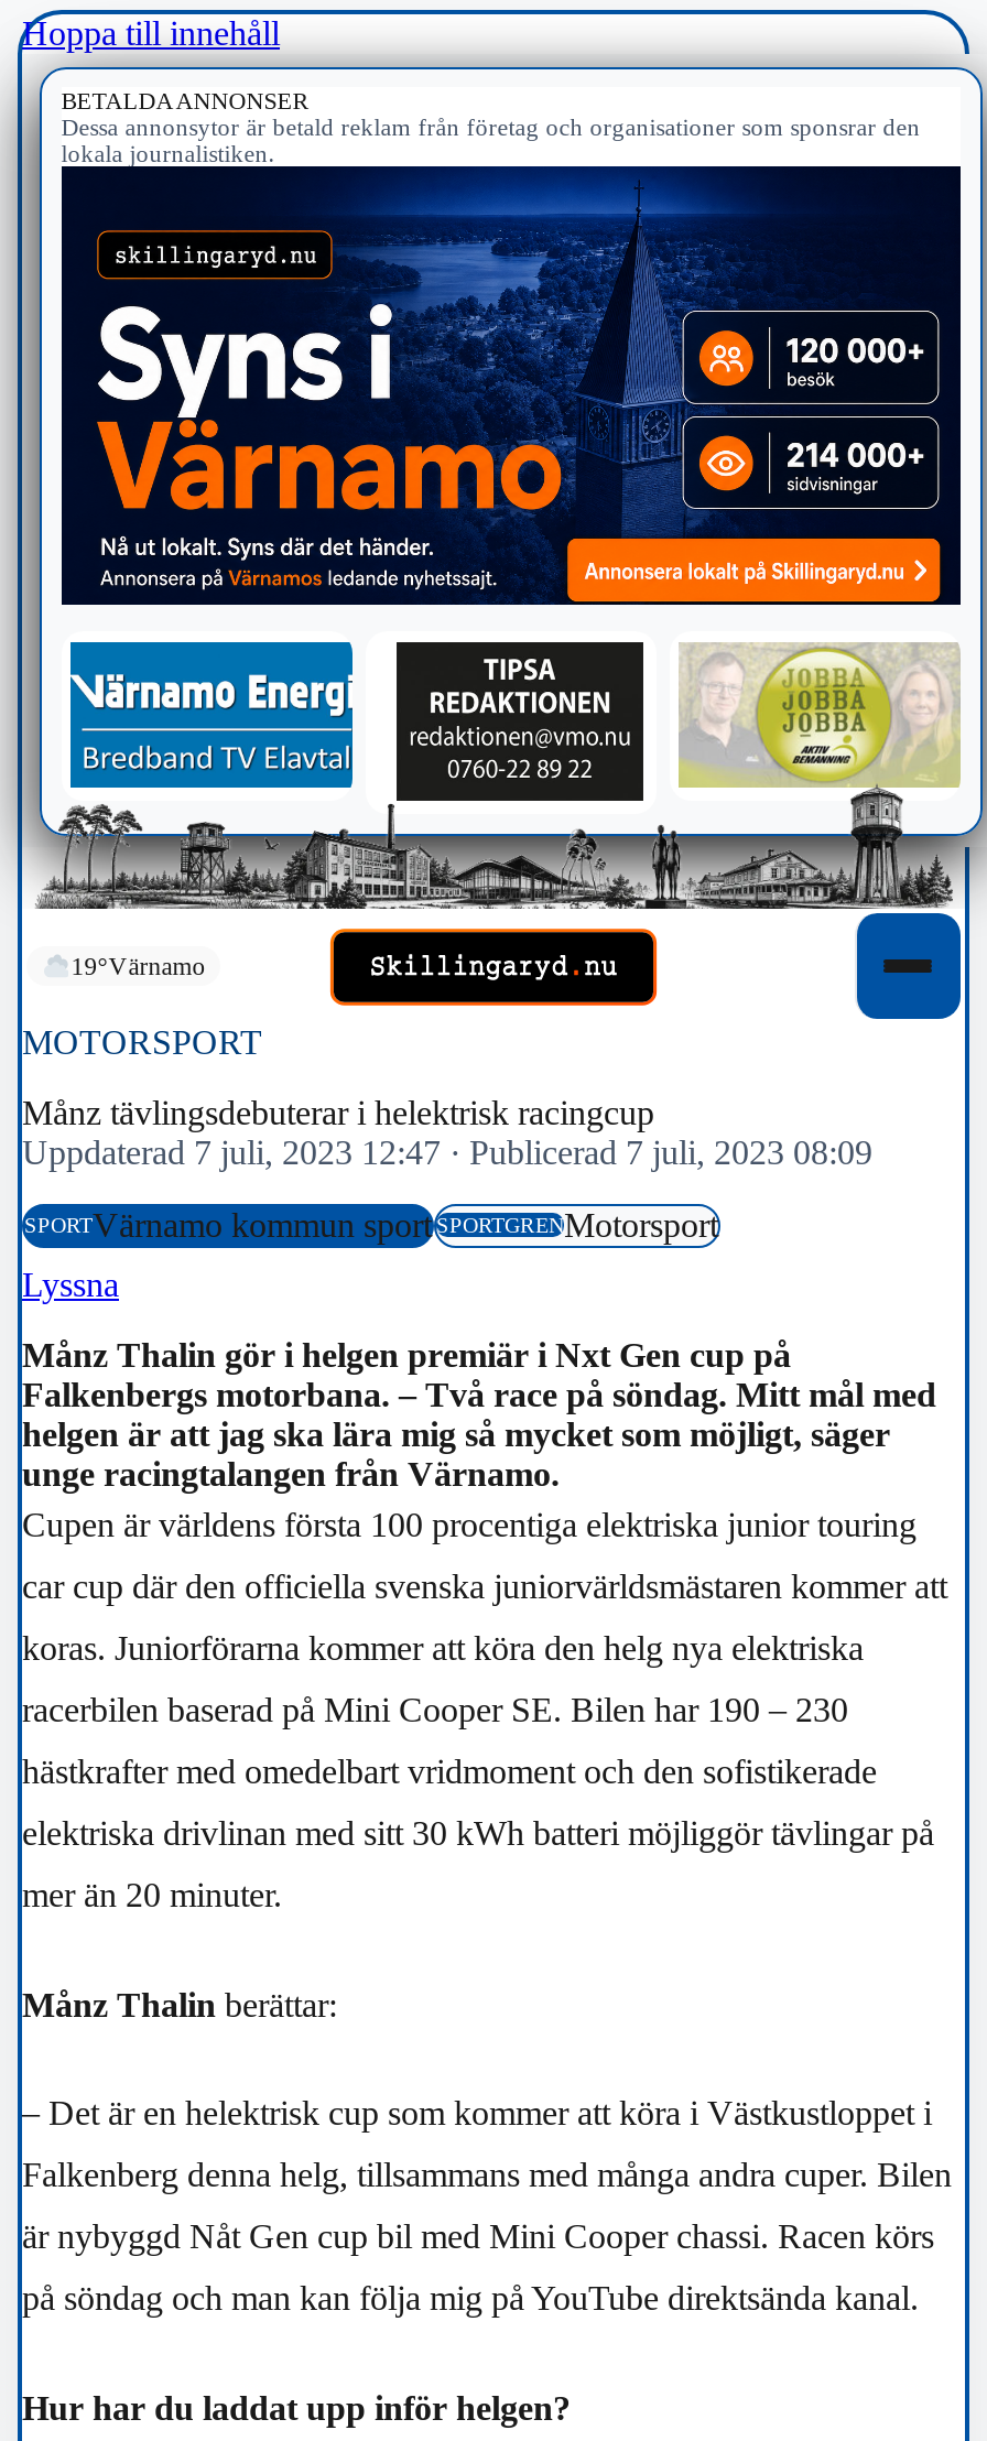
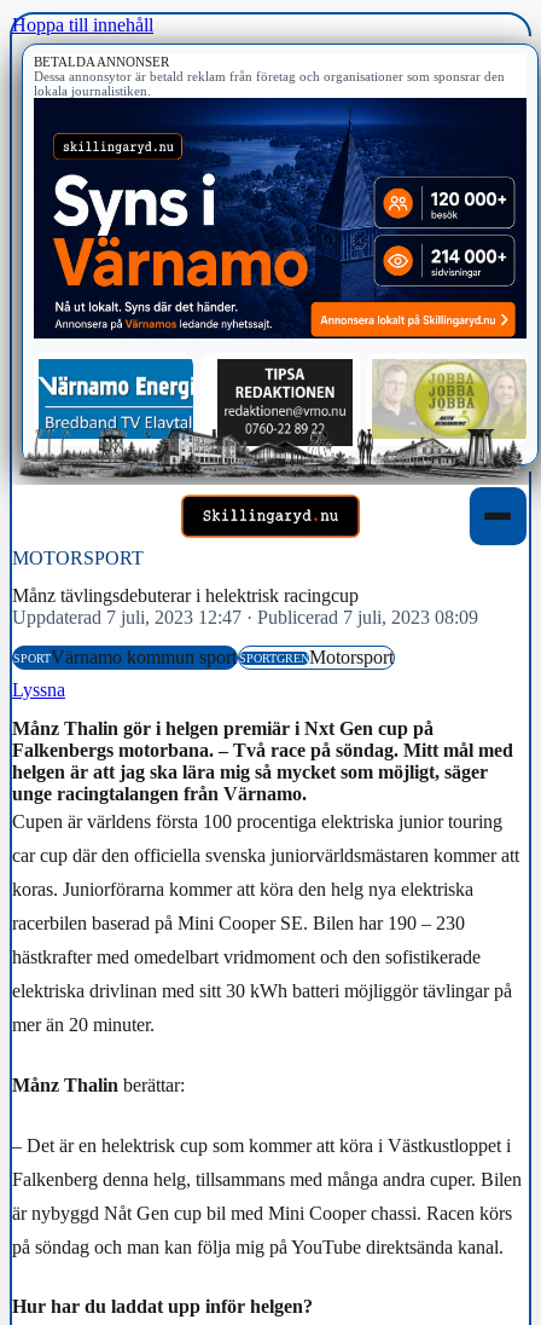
[37,770,963,909] [image] -> [19,428,523,484] [image]
[71,953,205,980] 19°Värnamo -> none

